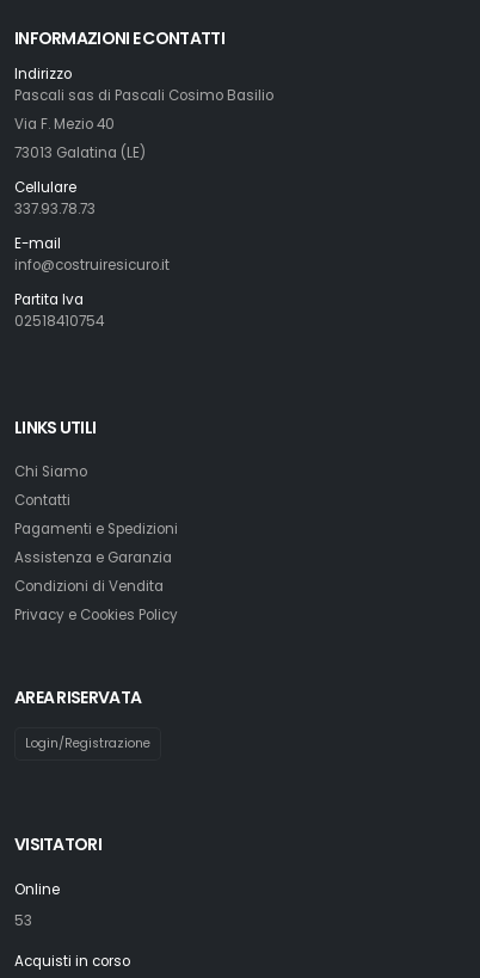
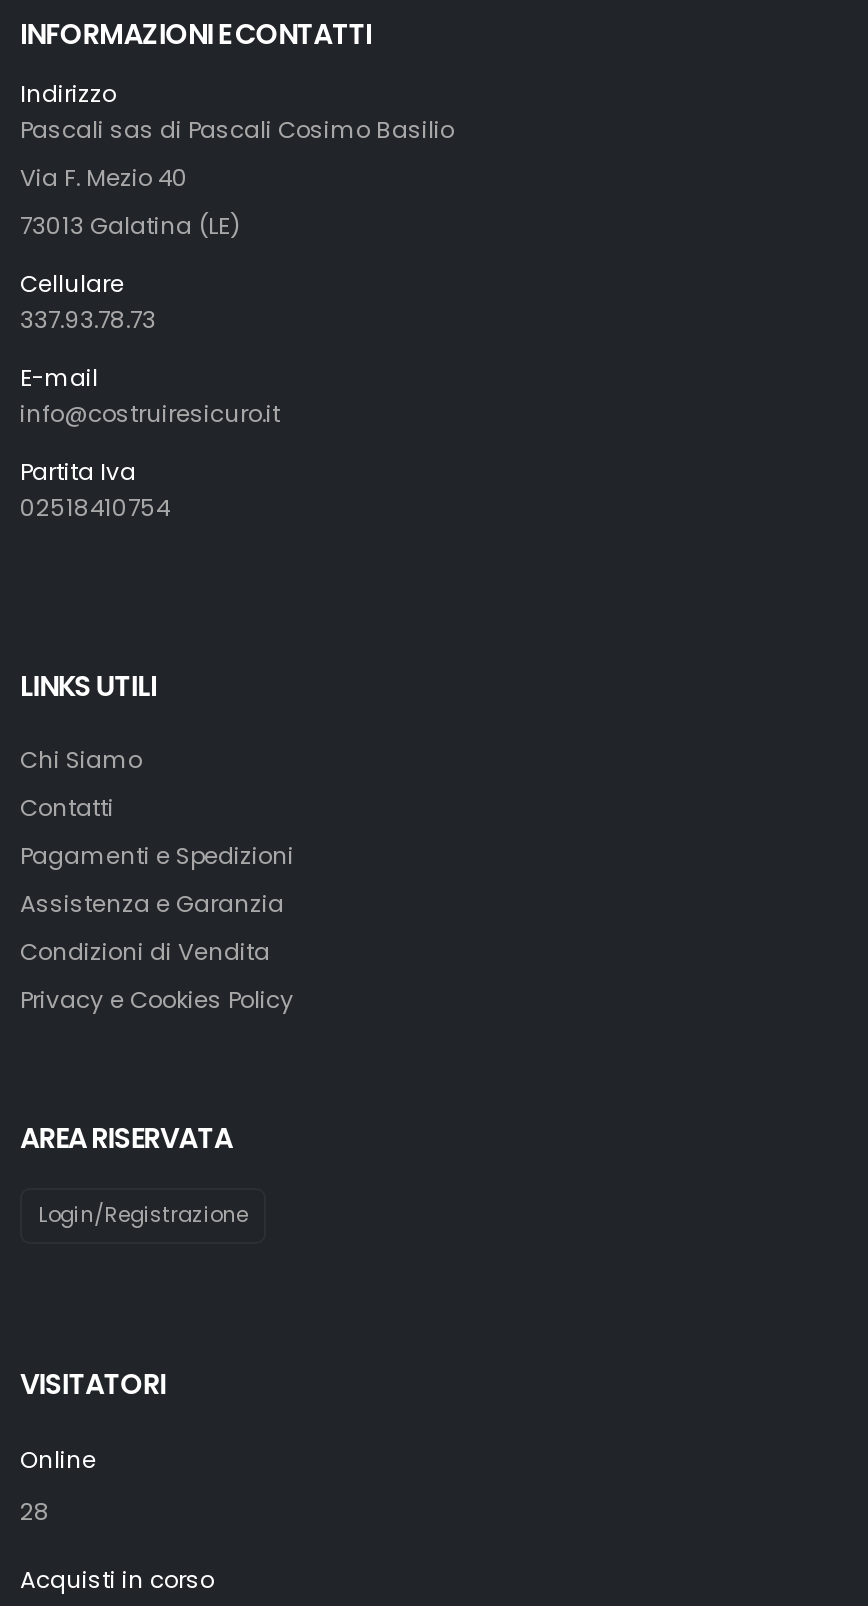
[14,912,32,931] 53 -> [20,1497,50,1529] 28

